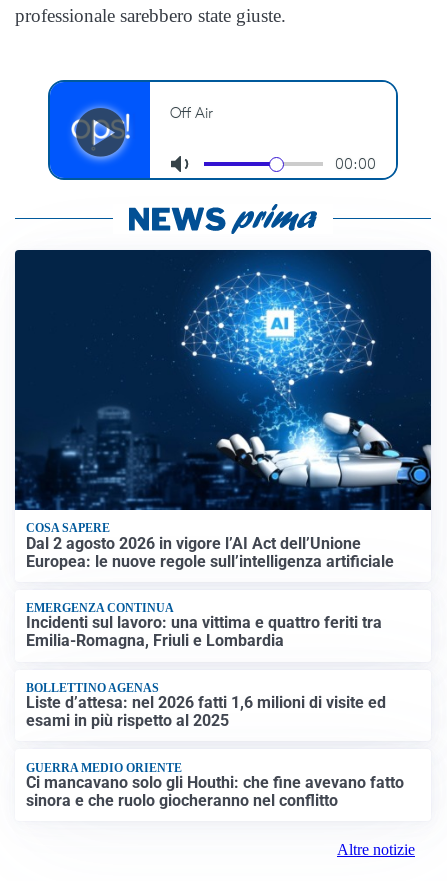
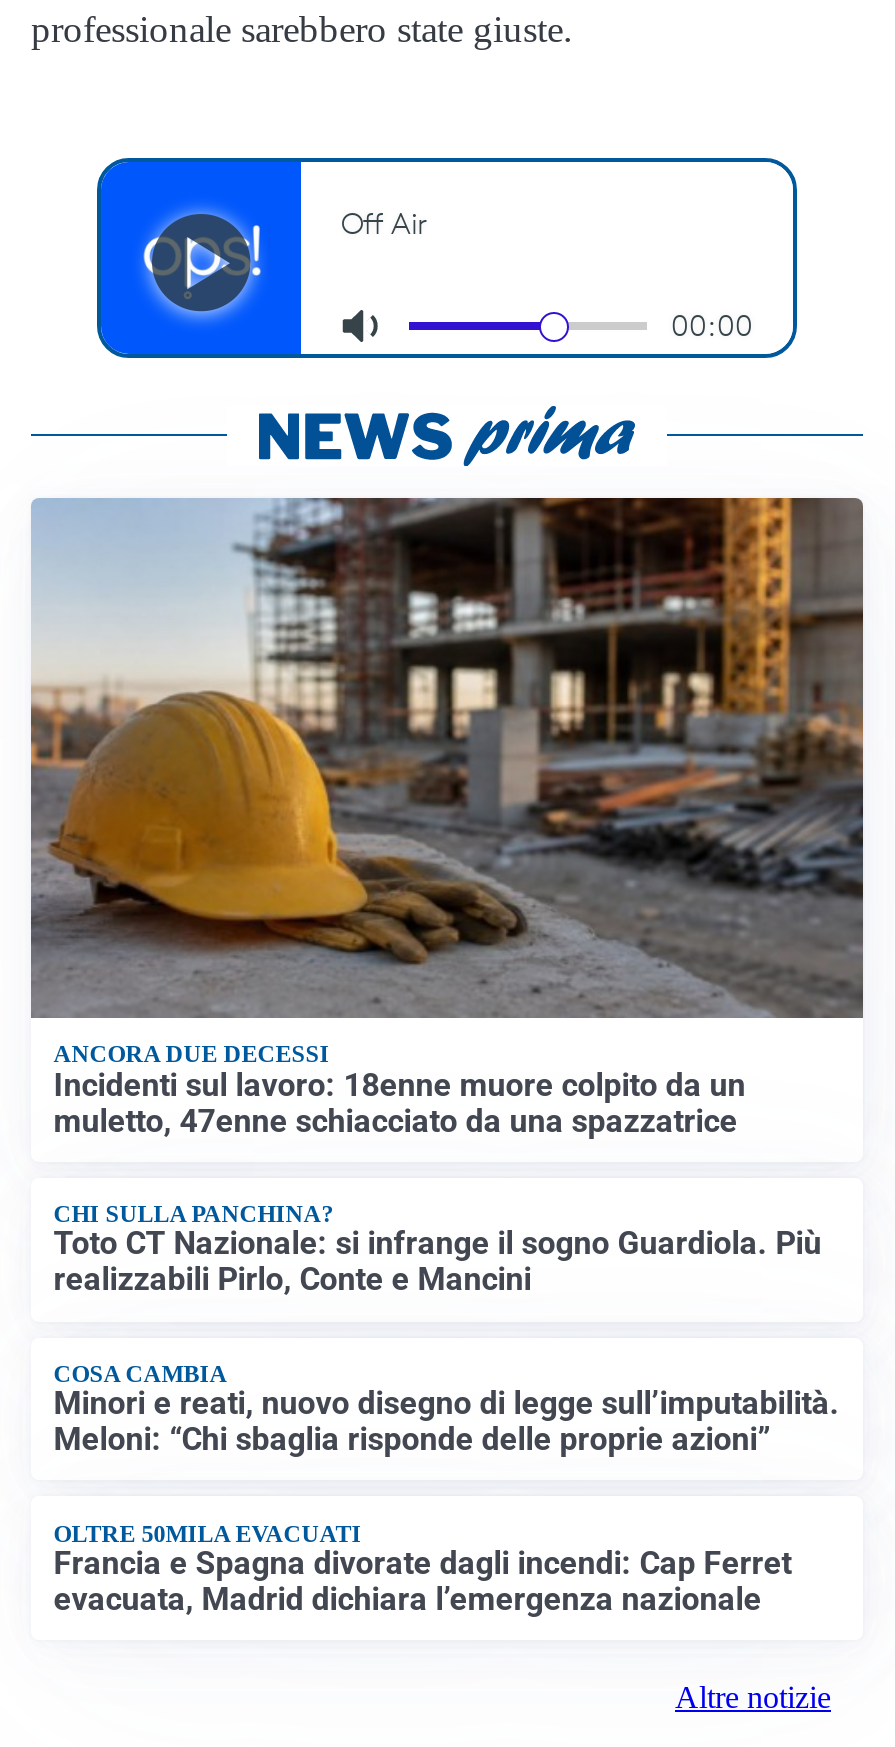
[14,249,432,571] [image] | COSA SAPERE | Dal 2 agosto 2026 in vigore l’AI Act dell’Unione | Europea: le nuove regole sull’intelligenza artificiale -> [29,496,865,1139] [image] | ANCORA DUE DECESSI | Incidenti sul lavoro: 18enne muore colpito da un | muletto, 47enne schiacciato da una spazzatrice
[26,601,382,650] EMERGENZA CONTINUA | Incidenti sul lavoro: una vittima e quattro feriti tra | Emilia-Romagna, Friuli e Lombardia -> [53,1200,821,1299] CHI SULLA PANCHINA? | Toto CT Nazionale: si infrange il sogno Guardiola. Più | realizzabili Pirlo, Conte e Mancini
[26,681,386,730] BOLLETTINO AGENAS | Liste d’attesa: nel 2026 fatti 1,6 milioni di visite ed | esami in più rispetto al 2025 -> [53,1360,839,1458] COSA CAMBIA | Minori e reati, nuovo disegno di legge sull’imputabilità. | Meloni: “Chi sbaglia risponde delle proprie azioni”
[26,760,404,810] GUERRA MEDIO ORIENTE | Ci mancavano solo gli Houthi: che fine avevano fatto | sinora e che ruolo giocheranno nel conflitto -> [53,1519,791,1618] OLTRE 50MILA EVACUATI | Francia e Spagna divorate dagli incendi: Cap Ferret | evacuata, Madrid dichiara l’emergenza nazionale

